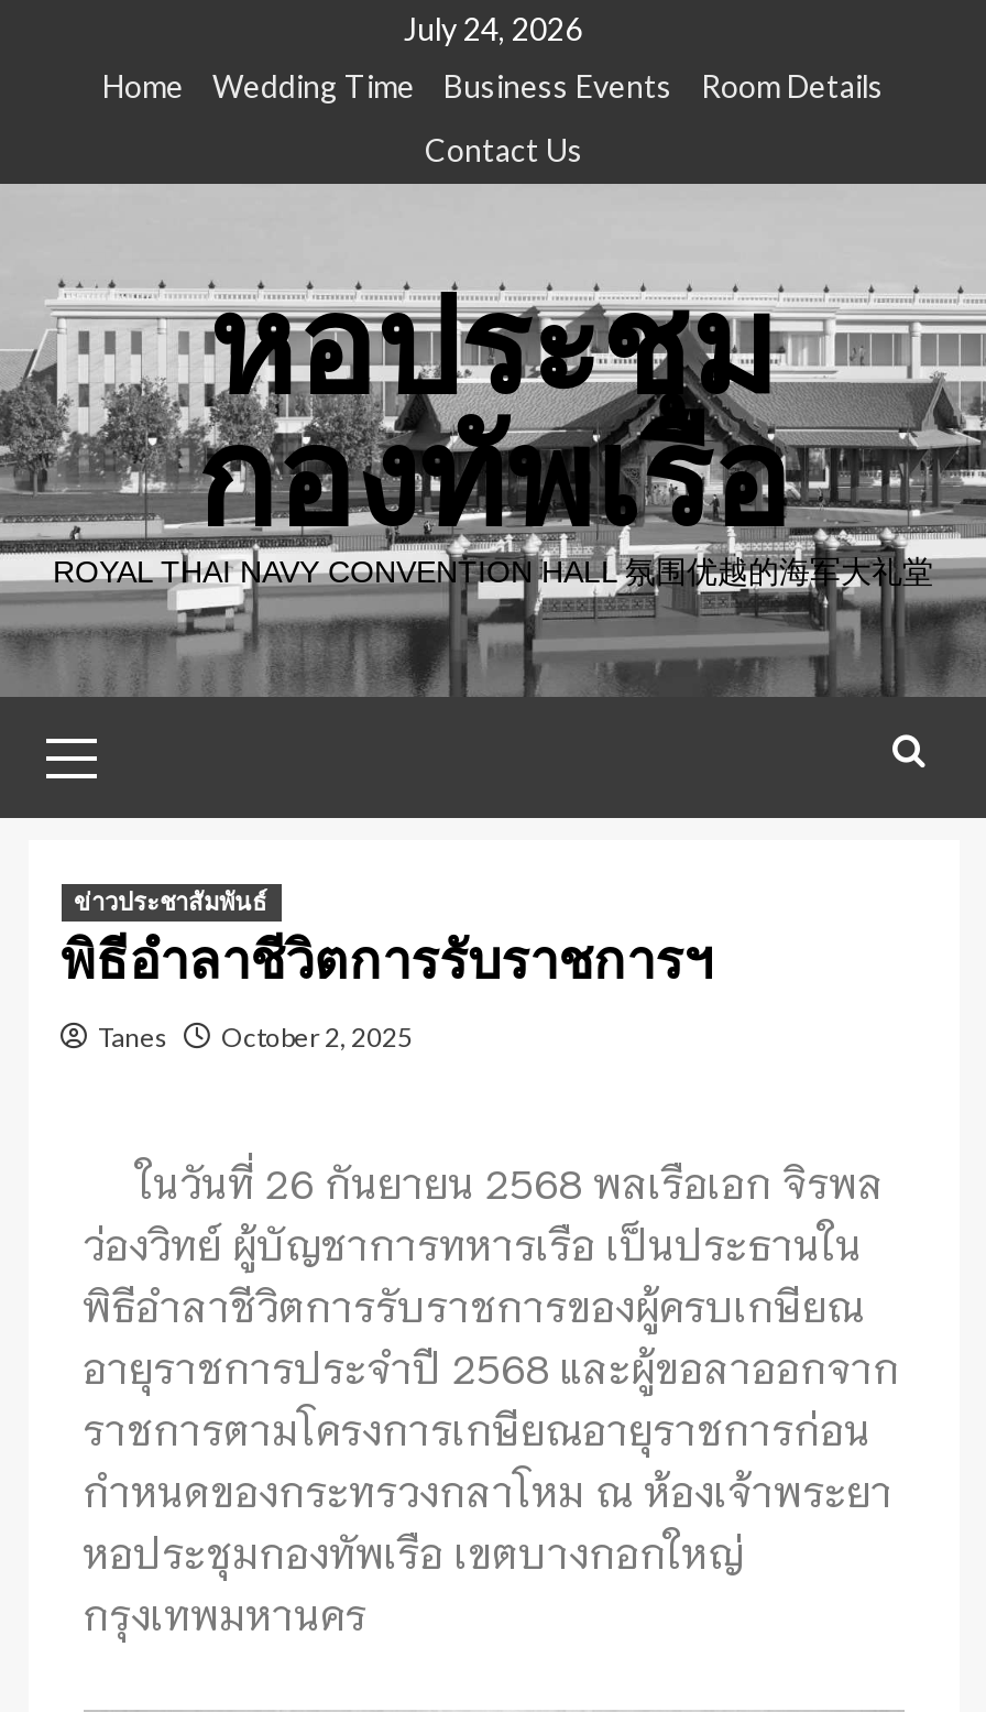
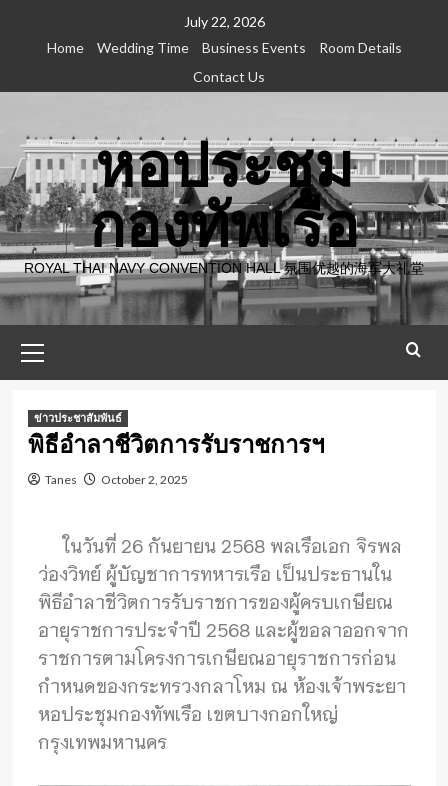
[404,10,582,47] July 24, 2026 -> [183,13,264,30] July 22, 2026

